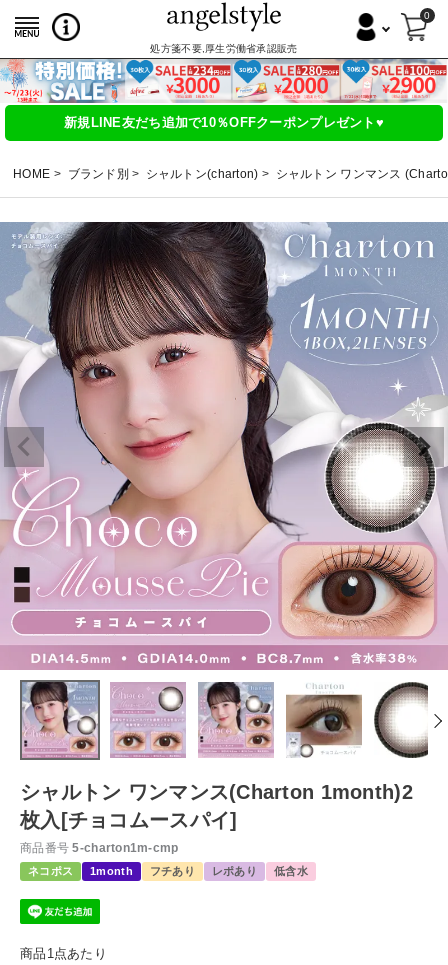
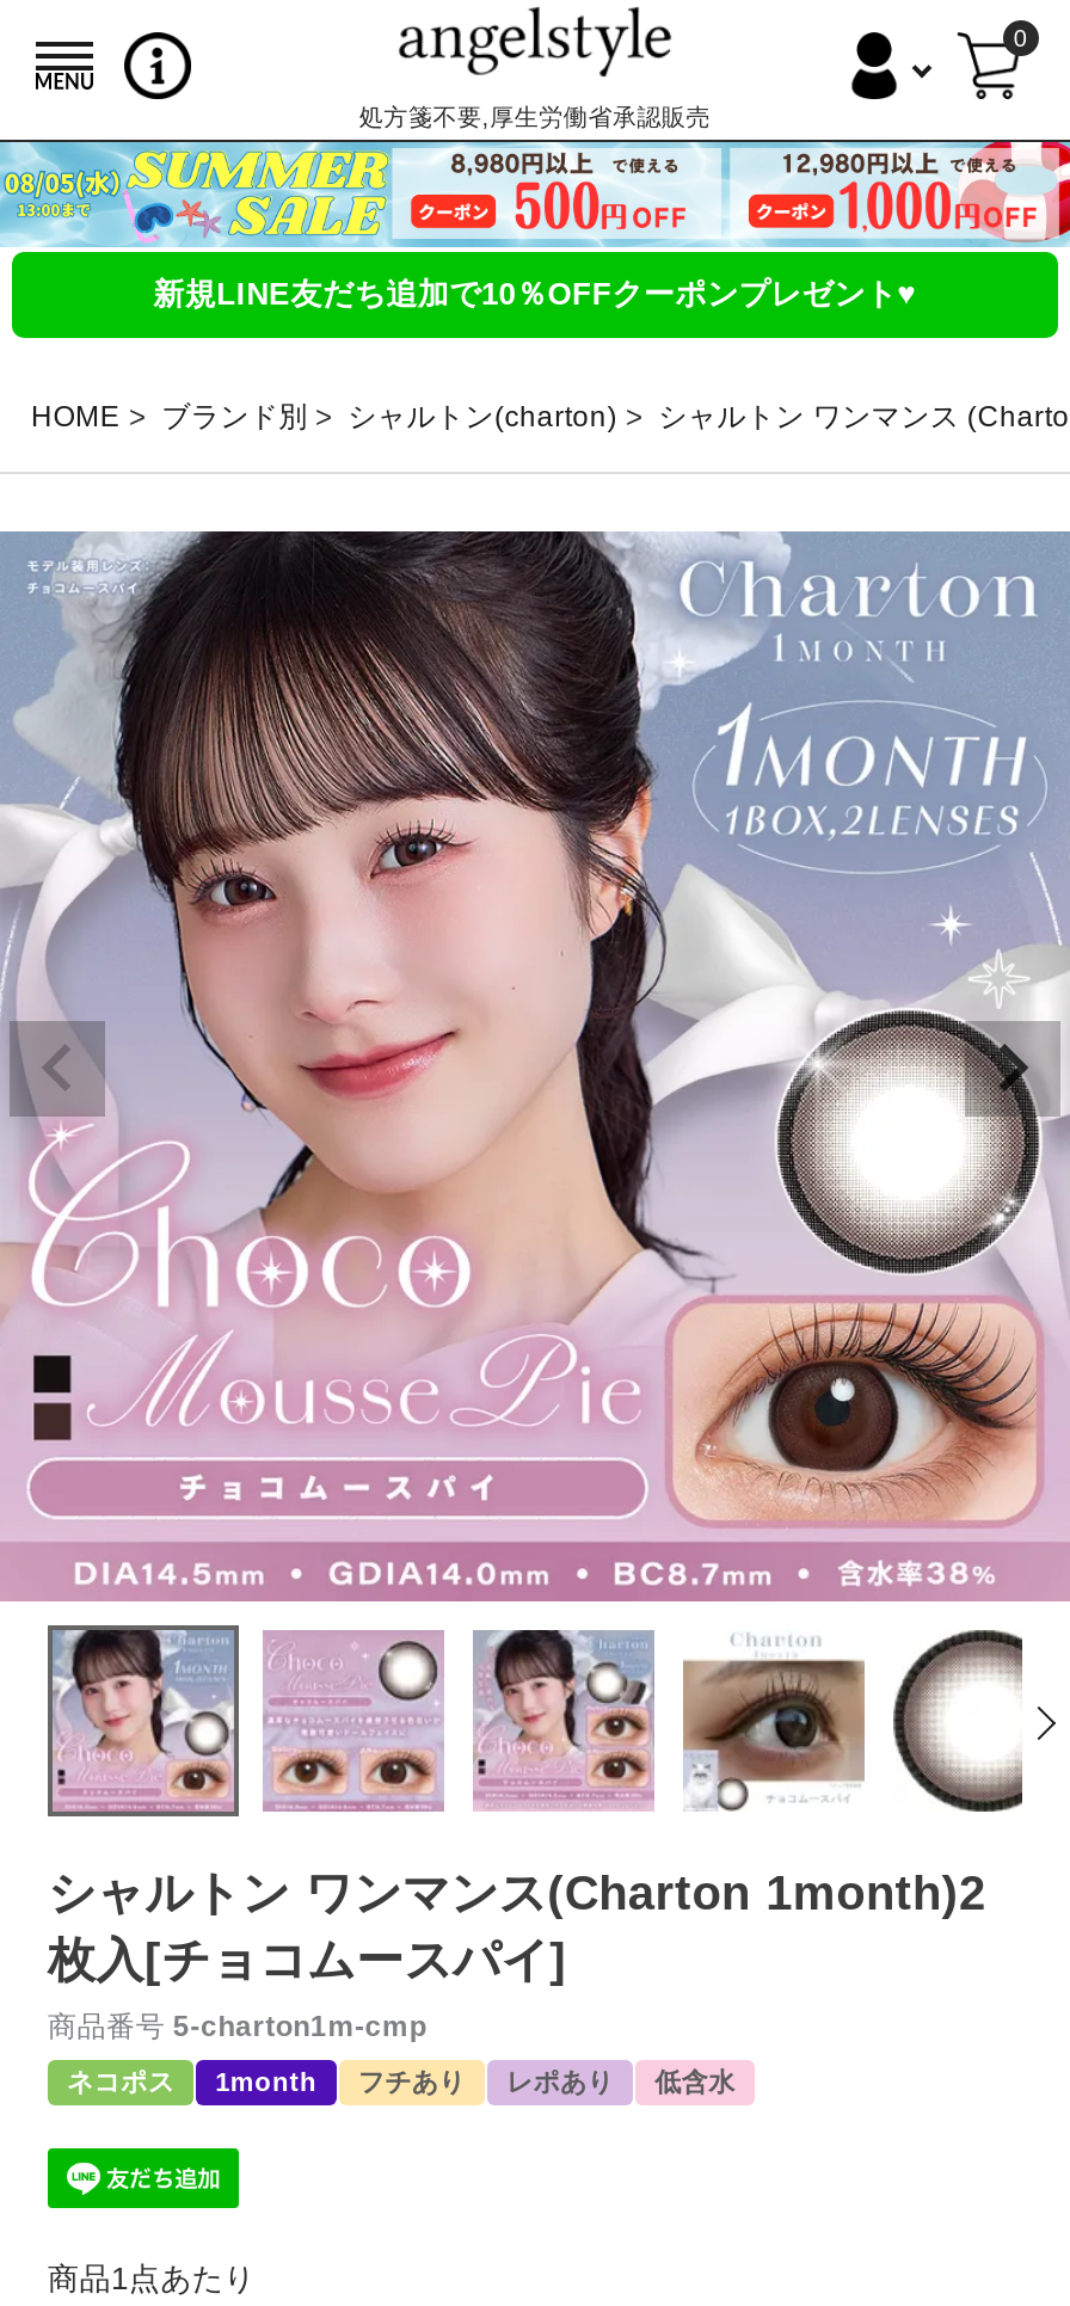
[3,58,445,104] [image] -> [7,140,1063,250] [image]

